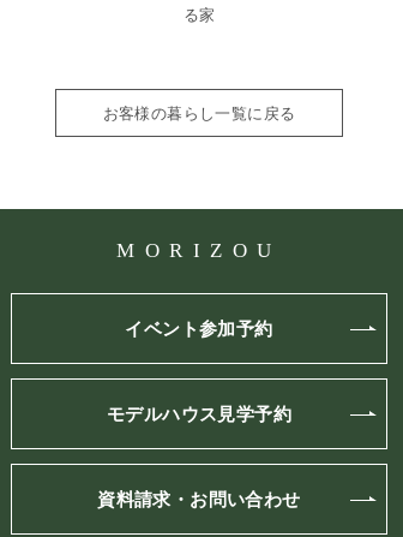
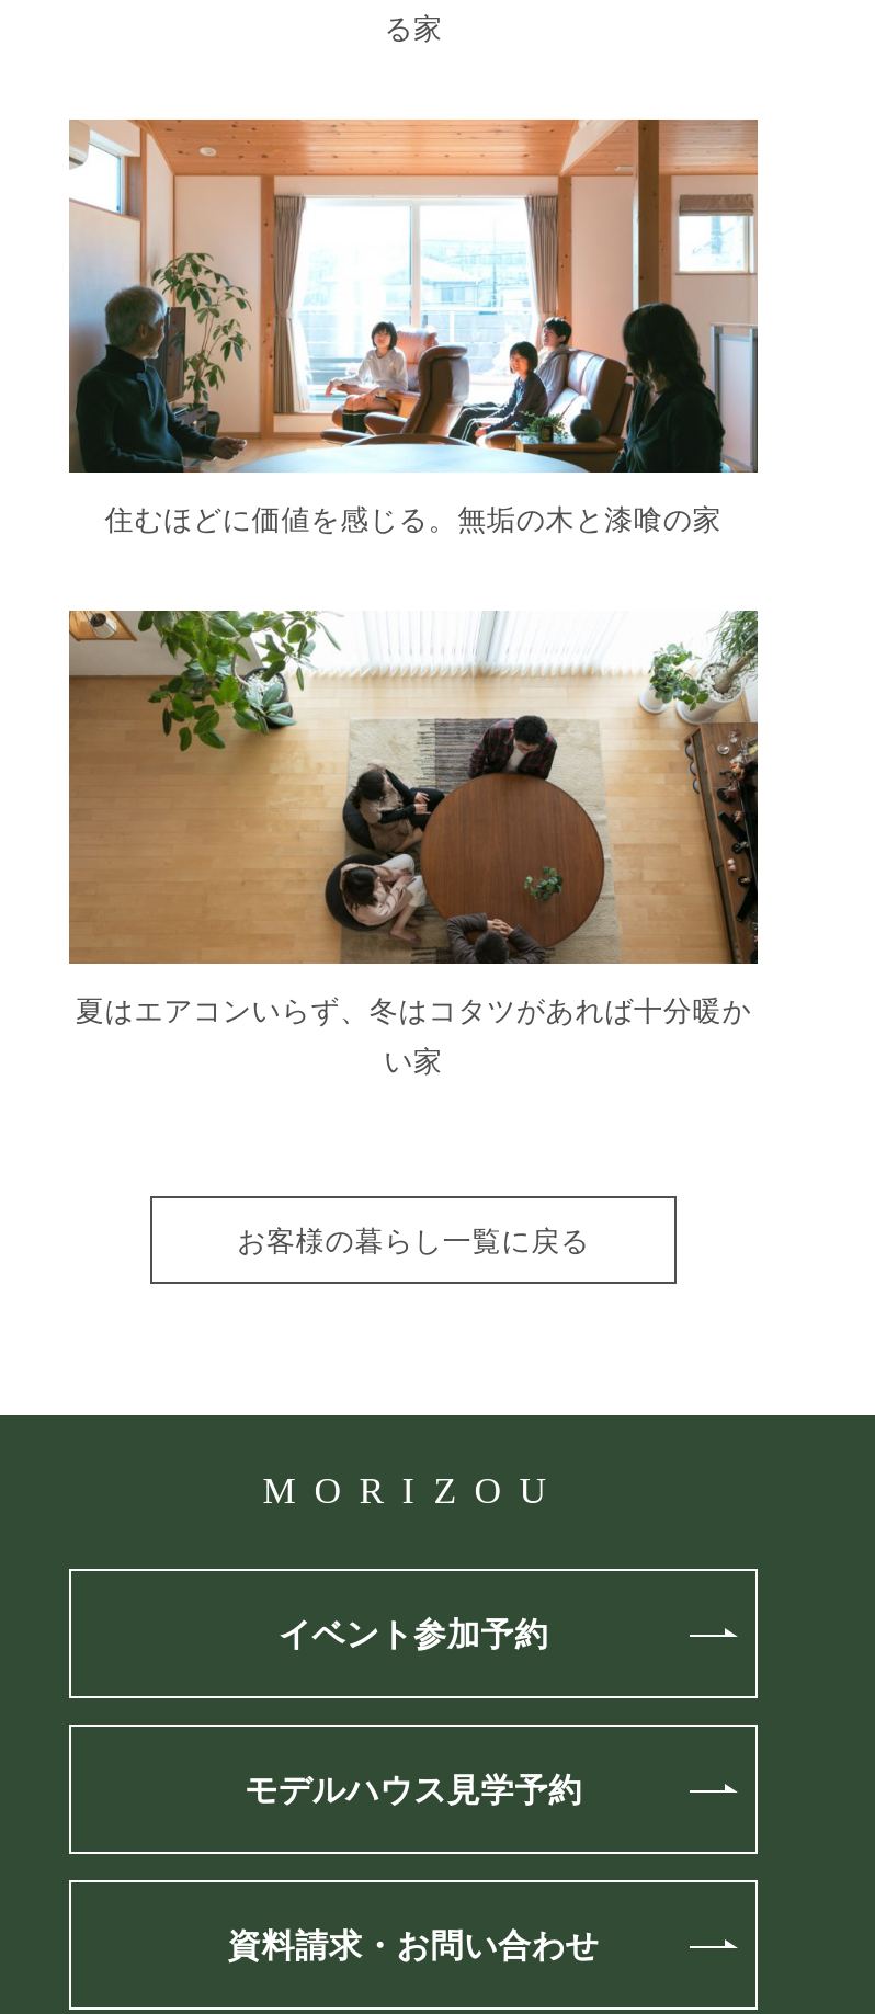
none -> [67,116,760,537] [image] | 住むほどに価値を感じる。無垢の木と漆喰の家
none -> [67,607,760,1079] [image] | 夏はエアコンいらず、冬はコタツがあれば十分暖か | い家

